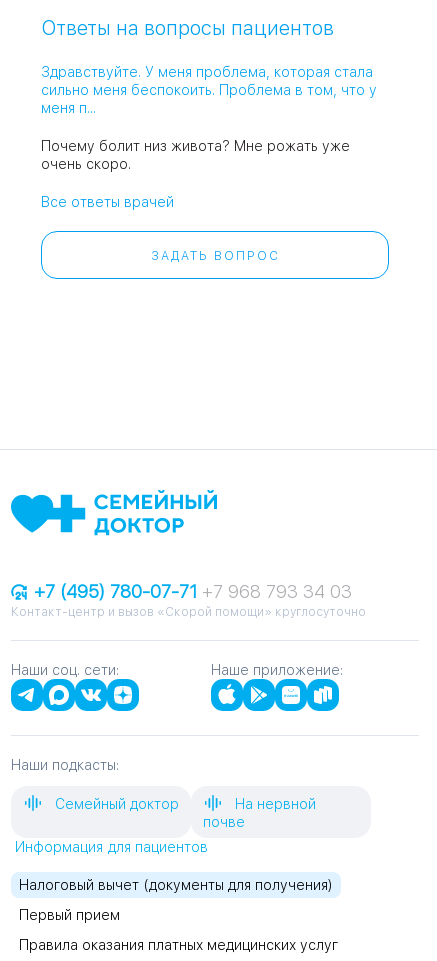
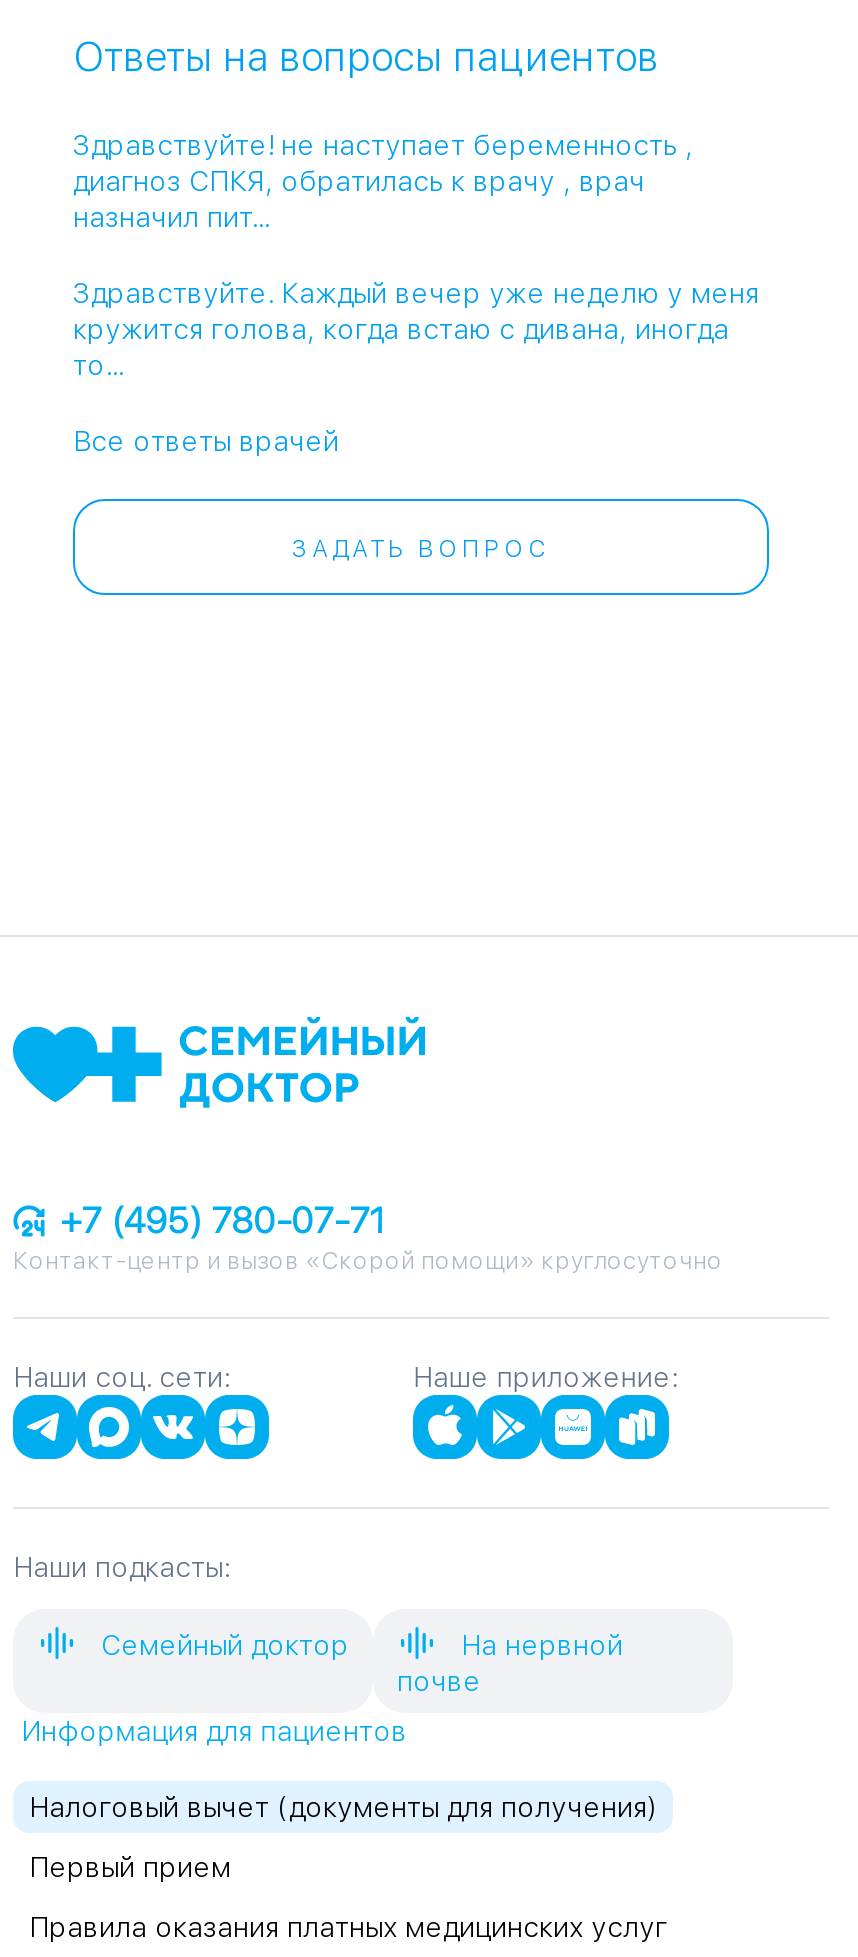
[41,64,377,116] Здравствуйте. У меня проблема, которая стала | сильно меня беспокоить. Проблема в том, что у | меня п... -> [73,130,693,234] Здравствуйте! не наступает беременность , | диагноз СПКЯ, обратилась к врачу , врач | назначил пит...
[41,138,350,172] Почему болит низ живота? Мне рожать уже | очень скоро. -> [73,278,759,382] Здравствуйте. Каждый вечер уже неделю у меня | кружится голова, когда встаю с дивана, иногда | то...
[29,581,352,602] +7 (495) 780-07-71 +7 968 793 34 03 -> [49,1200,385,1242] +7 (495) 780-07-71

